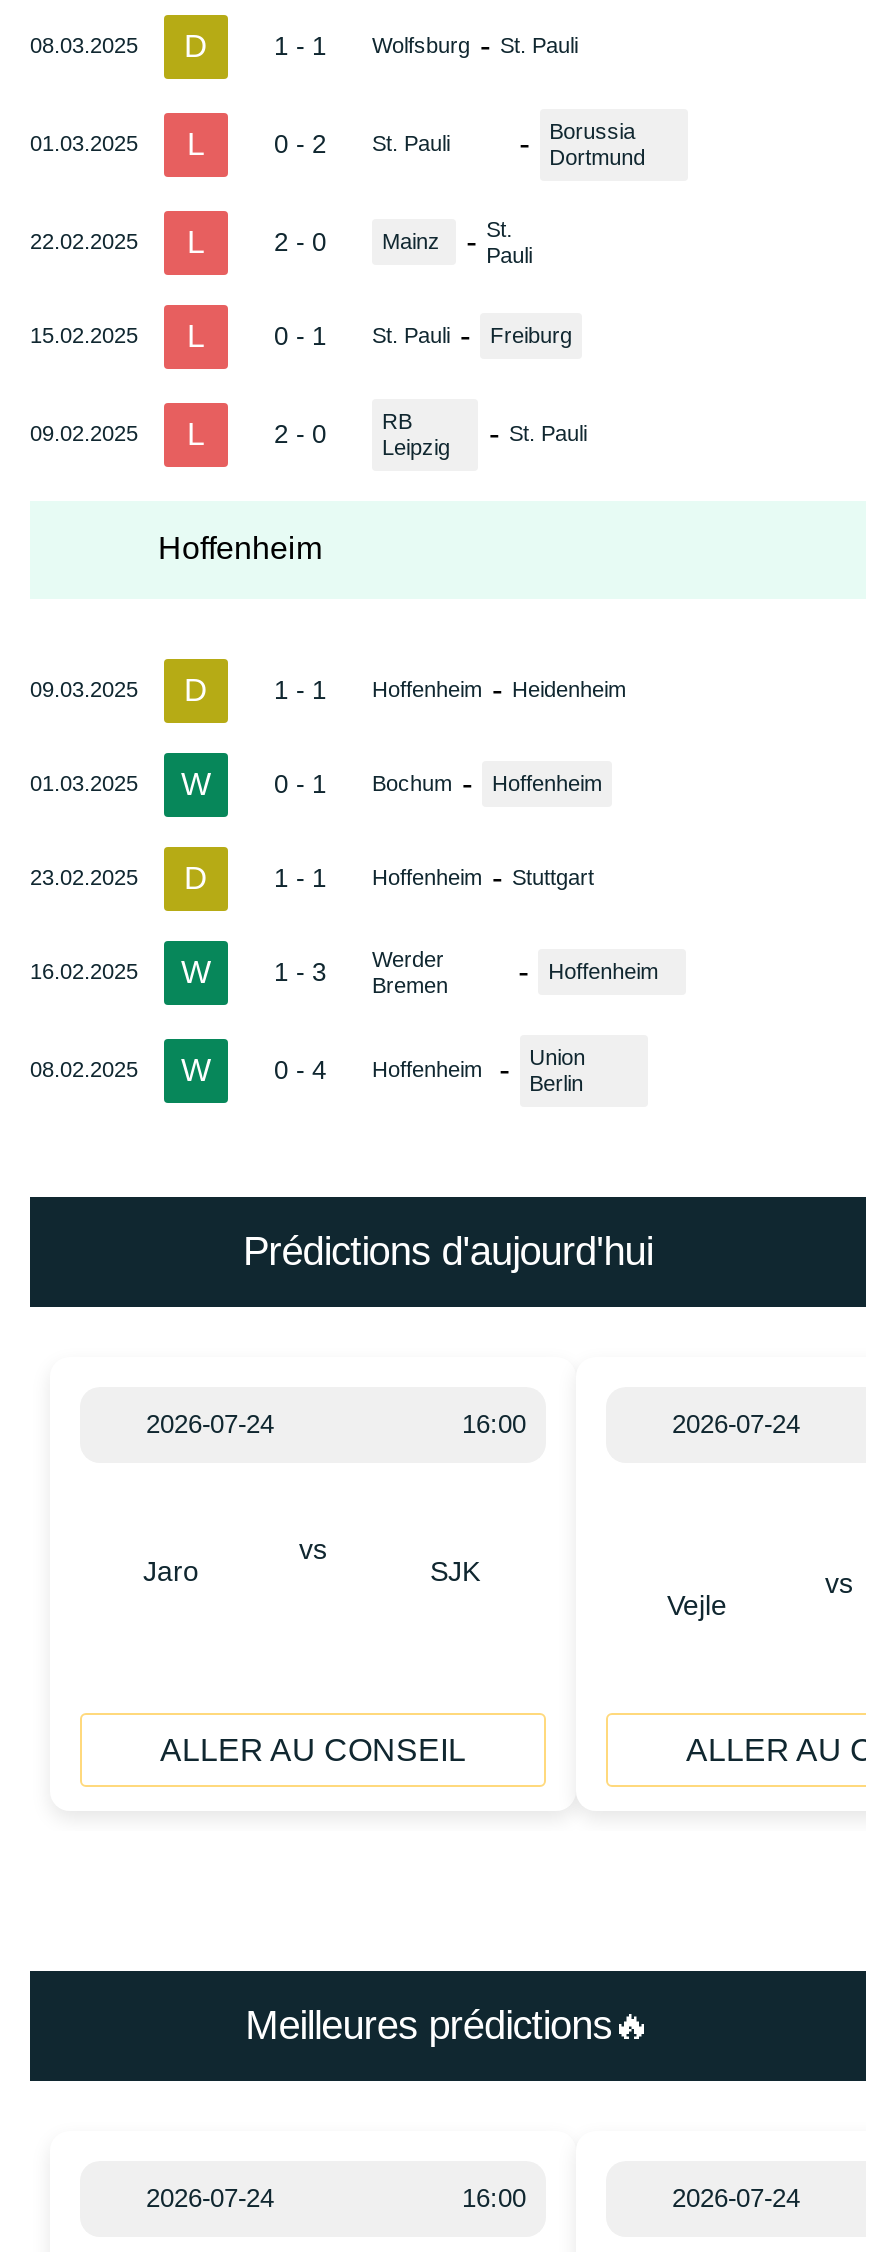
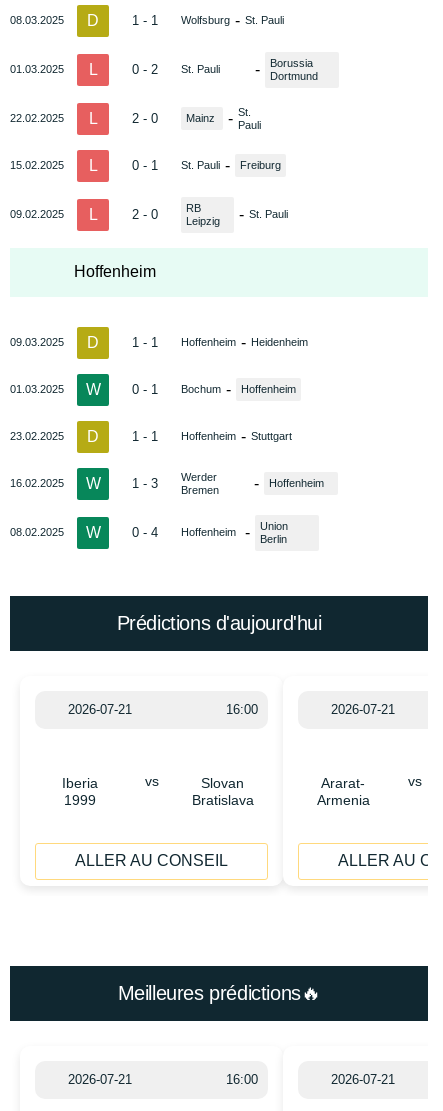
[146,1408,274,1438] 2026-07-24 -> [68,702,132,717] 2026-07-21
[672,1408,800,1438] 2026-07-24 -> [331,702,395,717] 2026-07-21
[143,1554,199,1586] Jaro -> [62,775,98,808] Iberia | 1999
[430,1554,480,1586] SJK -> [191,775,253,808] Slovan | Bratislava
[667,1588,727,1620] Vejle -> [317,775,370,808] Ararat- | Armenia
[146,2182,274,2212] 2026-07-24 -> [68,1072,132,1087] 2026-07-21
[672,2182,800,2212] 2026-07-24 -> [331,1072,395,1087] 2026-07-21

